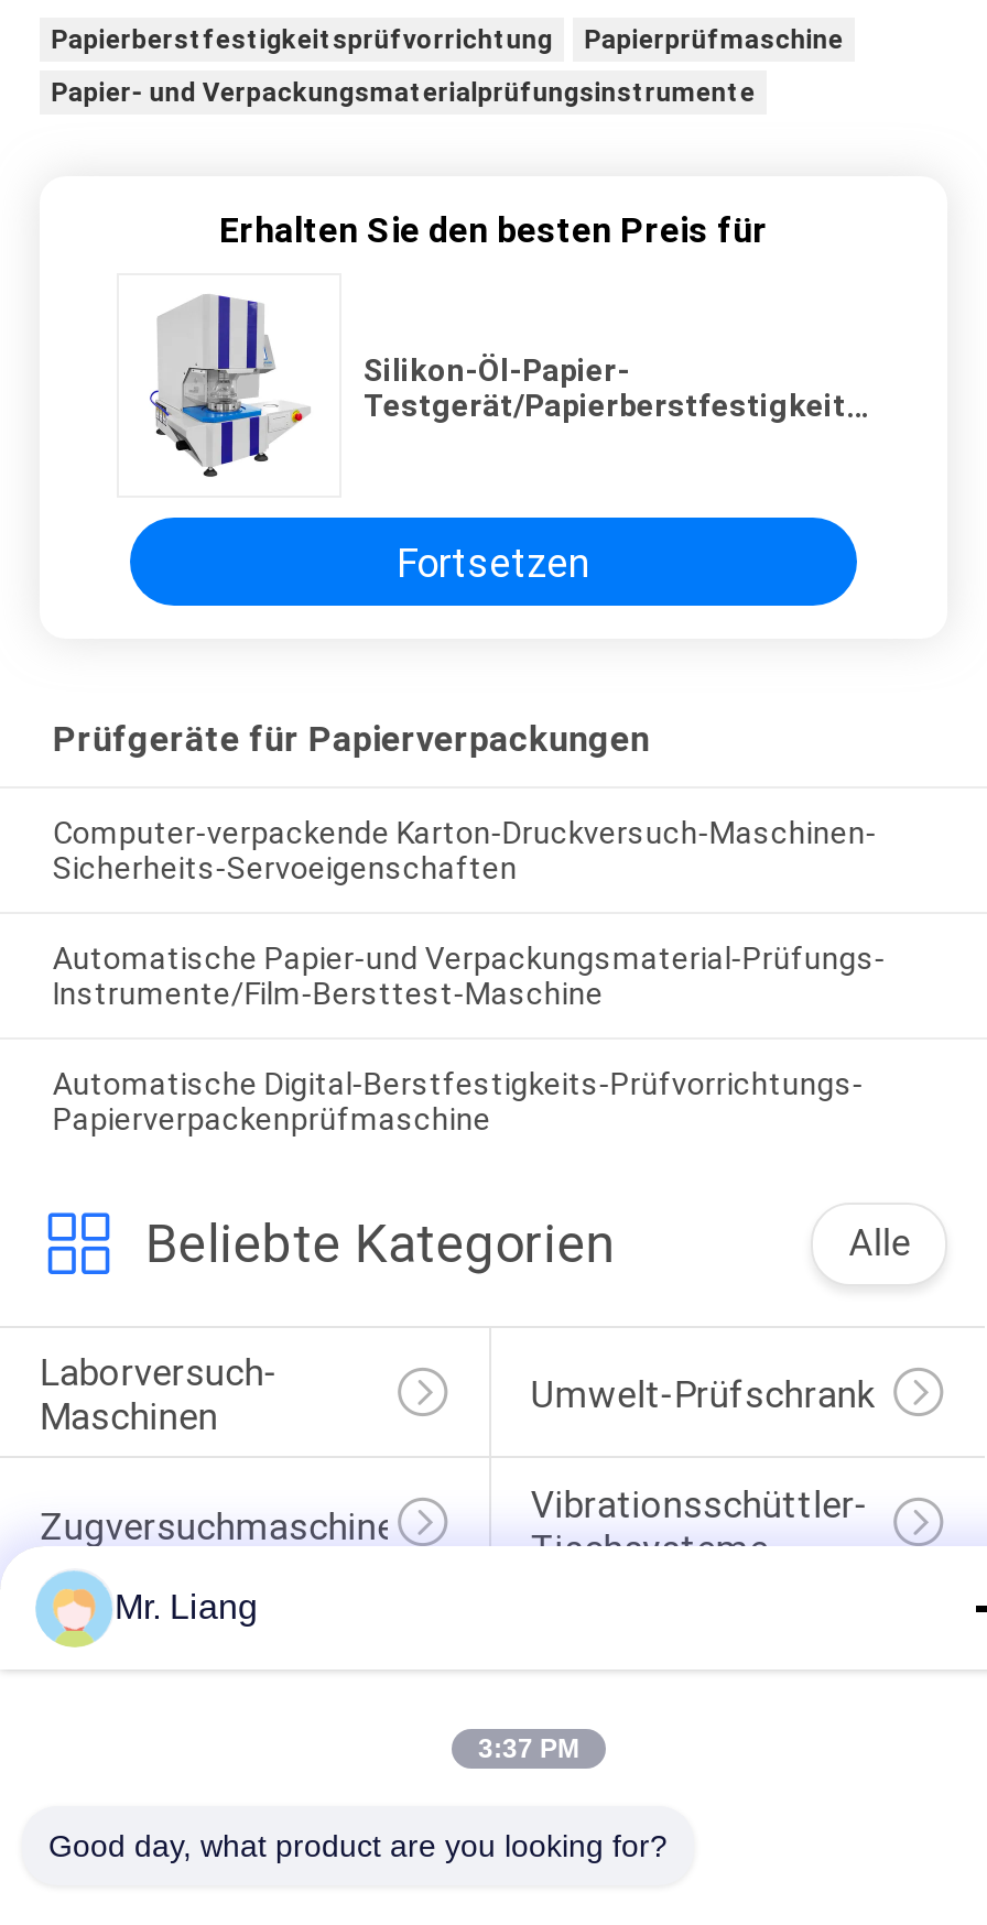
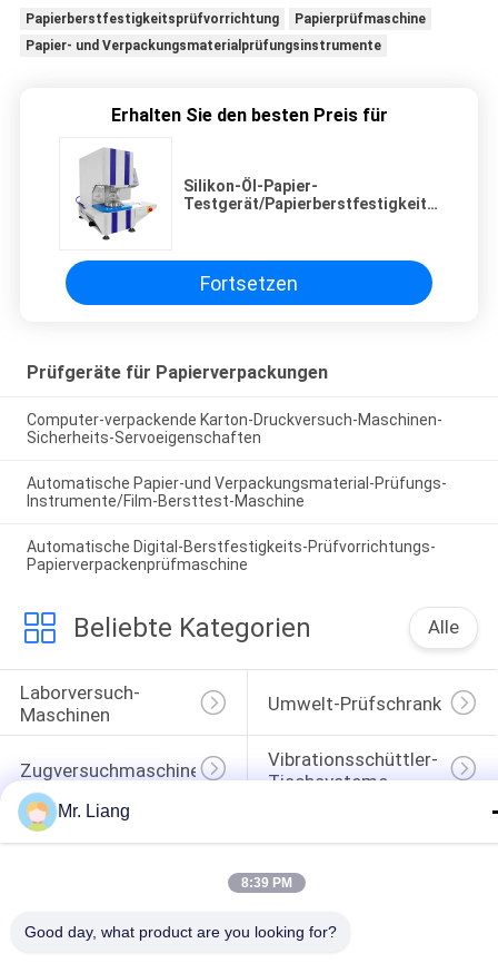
[478,1733,579,1764] 3:37 PM -> [241,875,292,891] 8:39 PM

